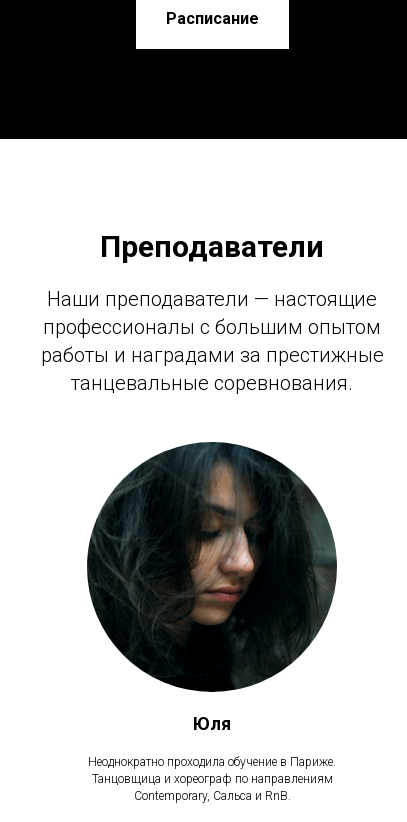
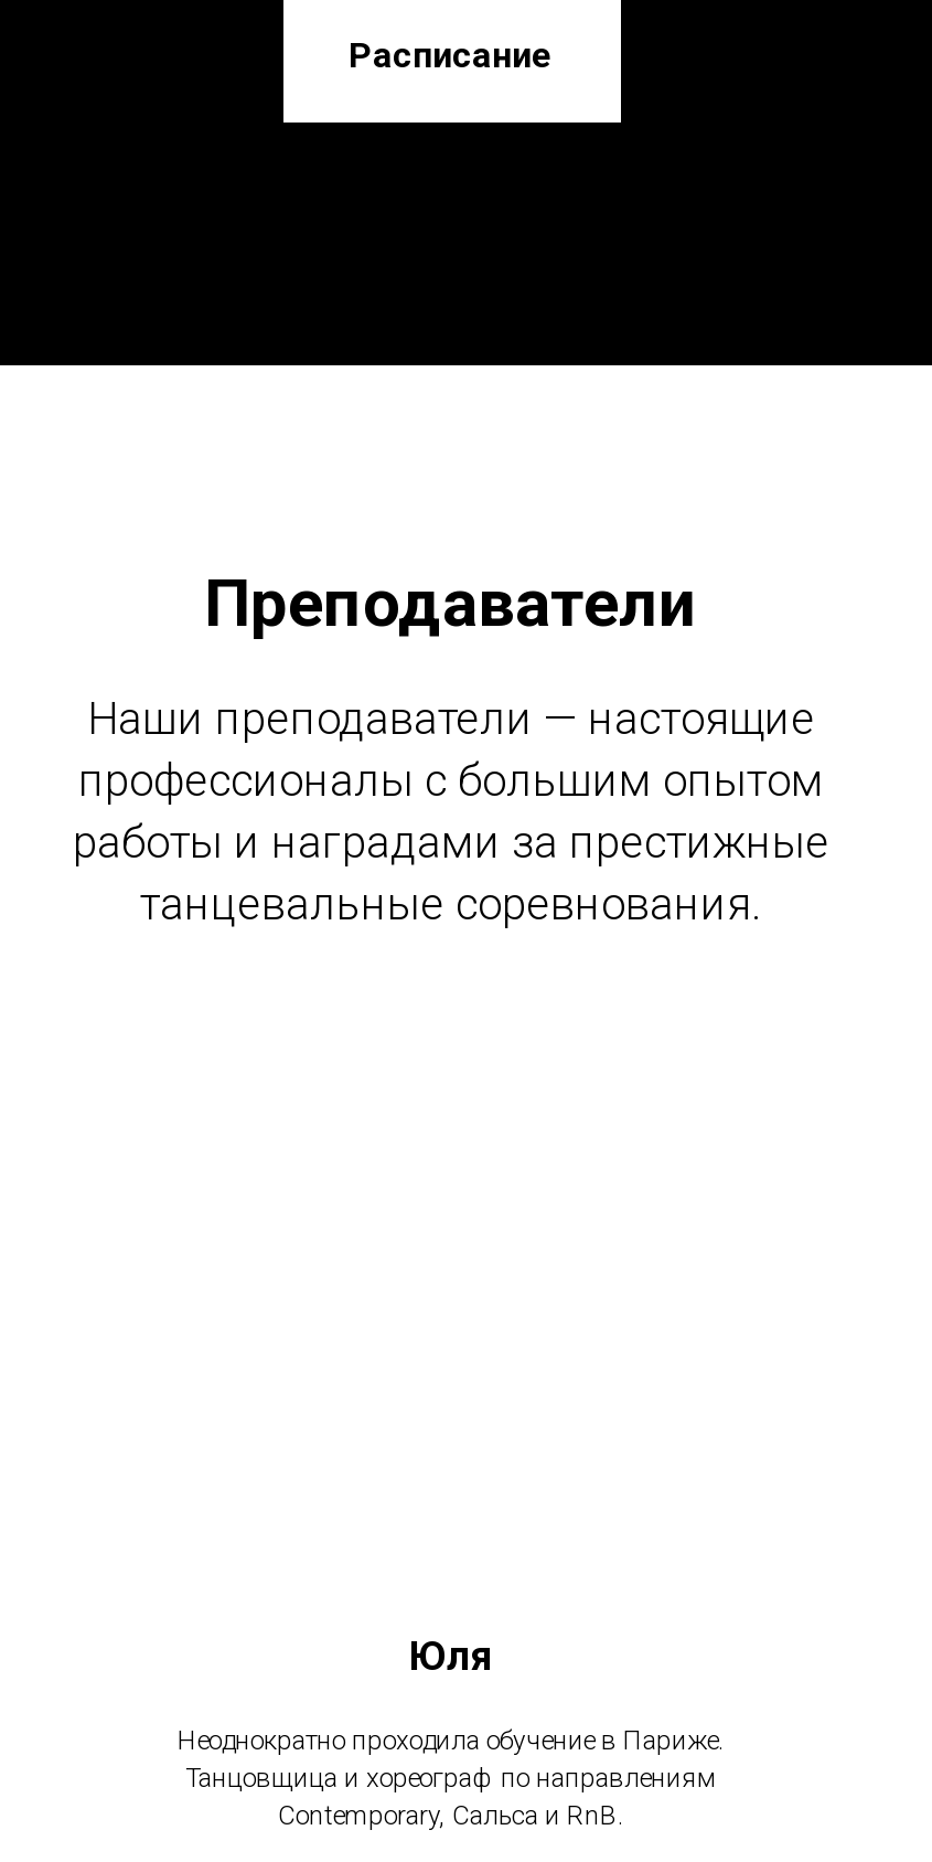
[86,441,338,693] [image] -> none

